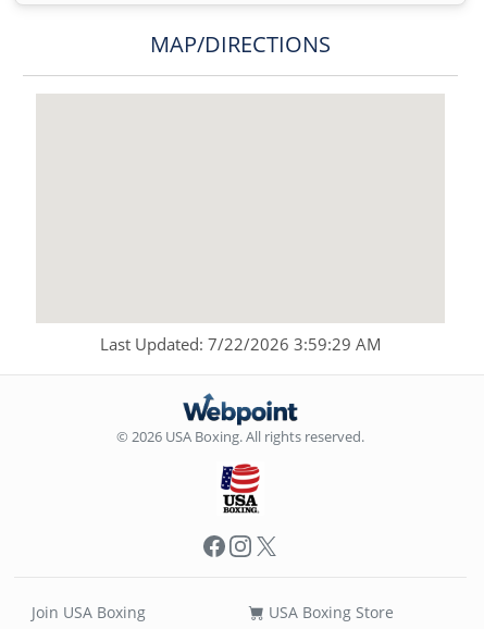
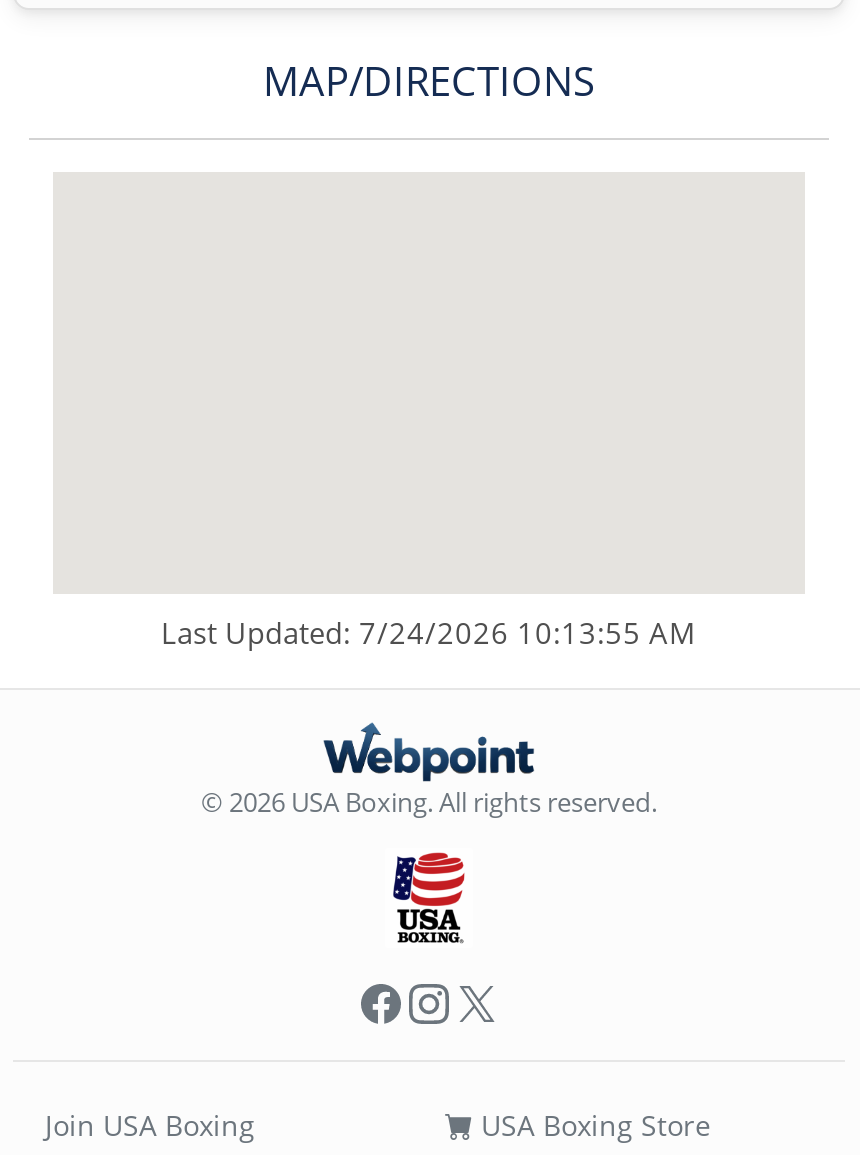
[100,333,381,355] Last Updated: 7/22/2026 3:59:29 AM -> [161,612,697,652] Last Updated: 7/24/2026 10:13:55 AM

